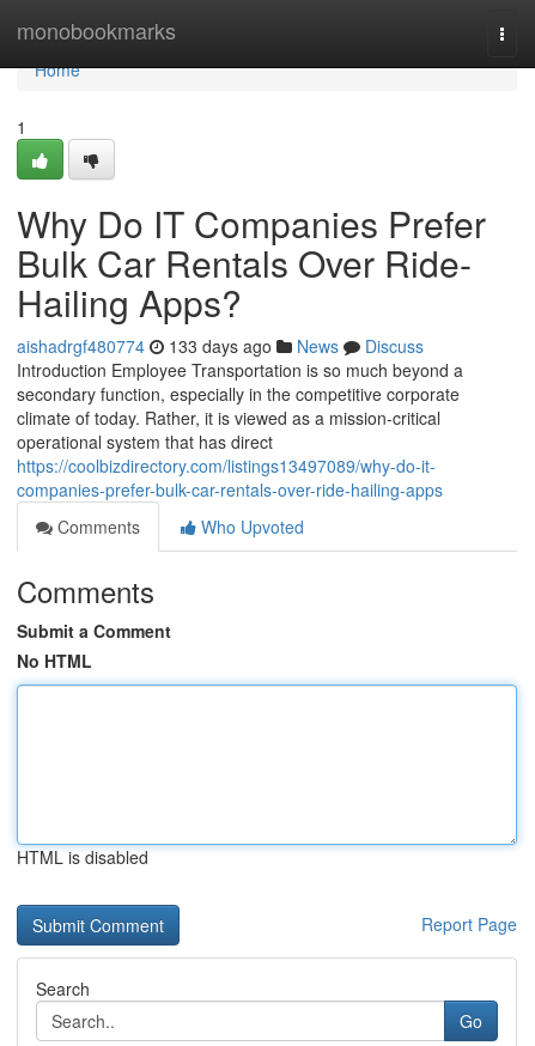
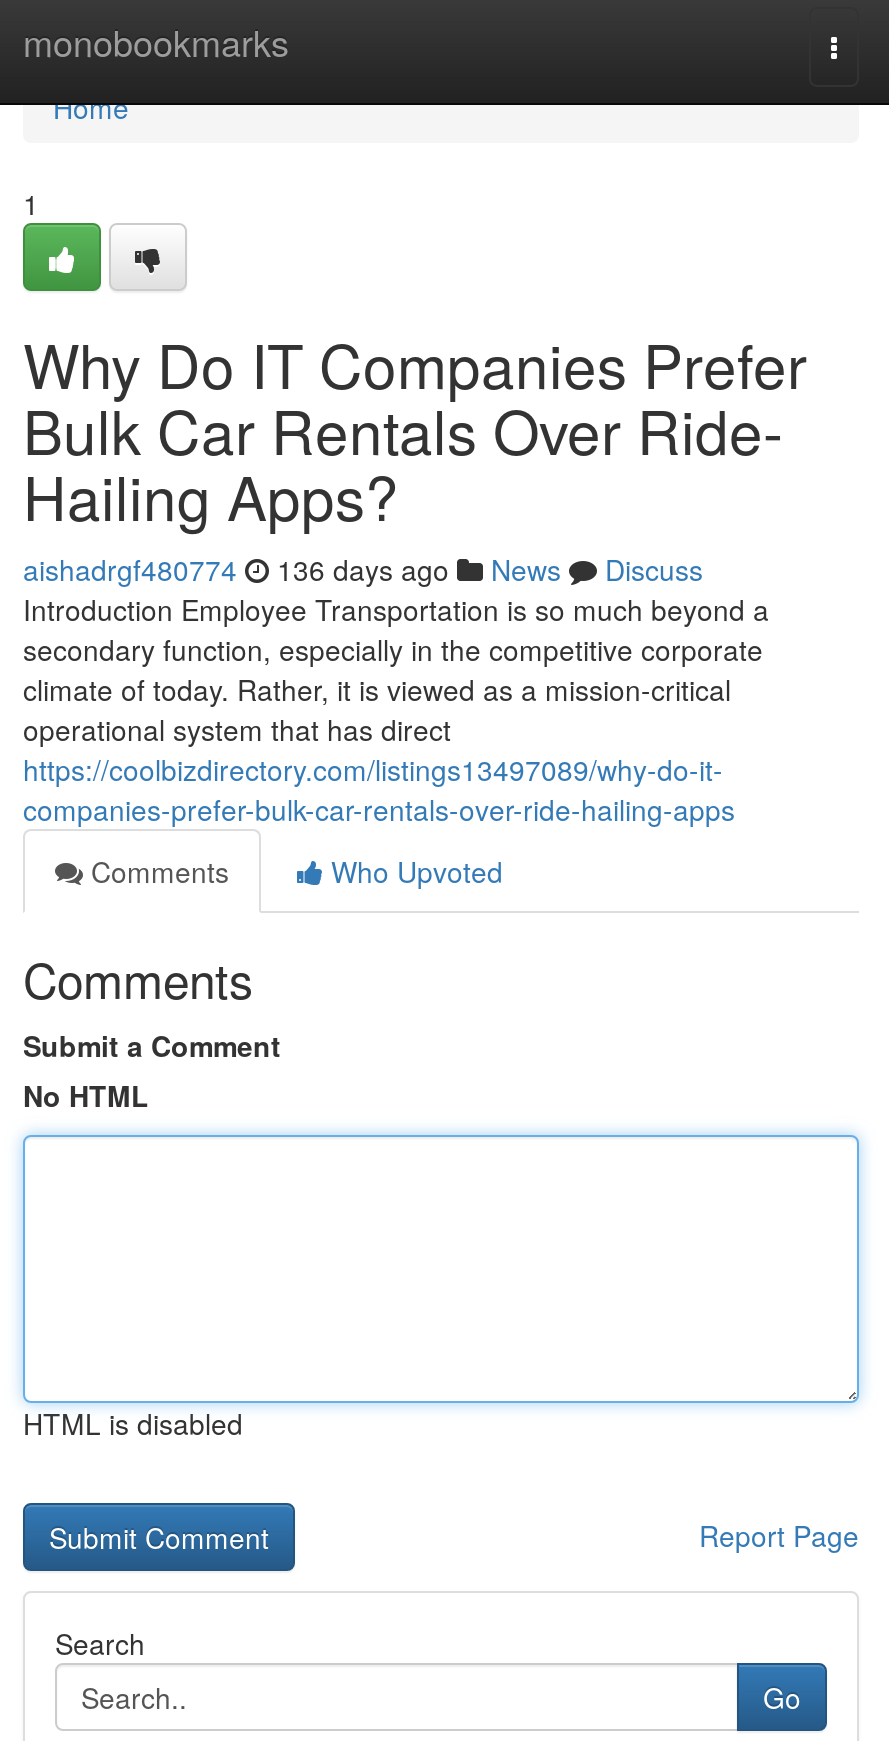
[17,334,424,358] aishadrgf480774 133 days ago News Discuss -> [23,549,703,589] aishadrgf480774 136 days ago News Discuss

